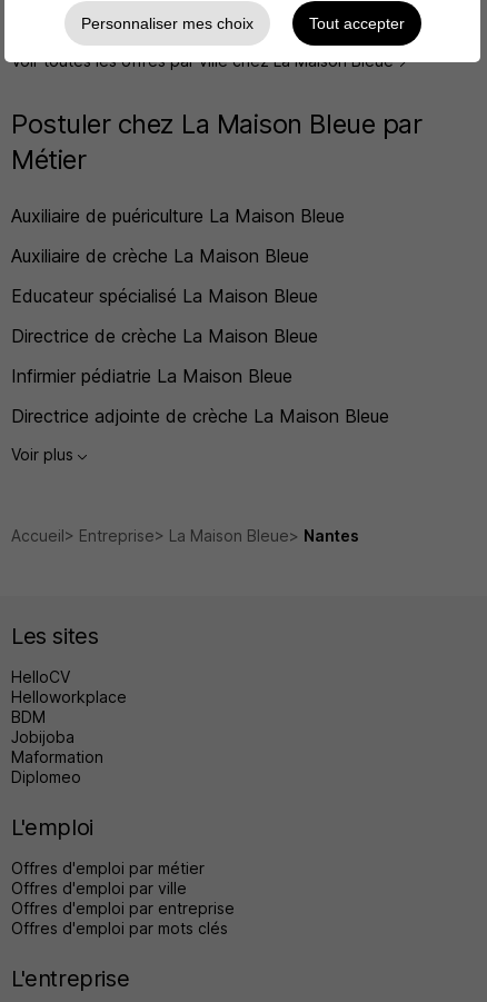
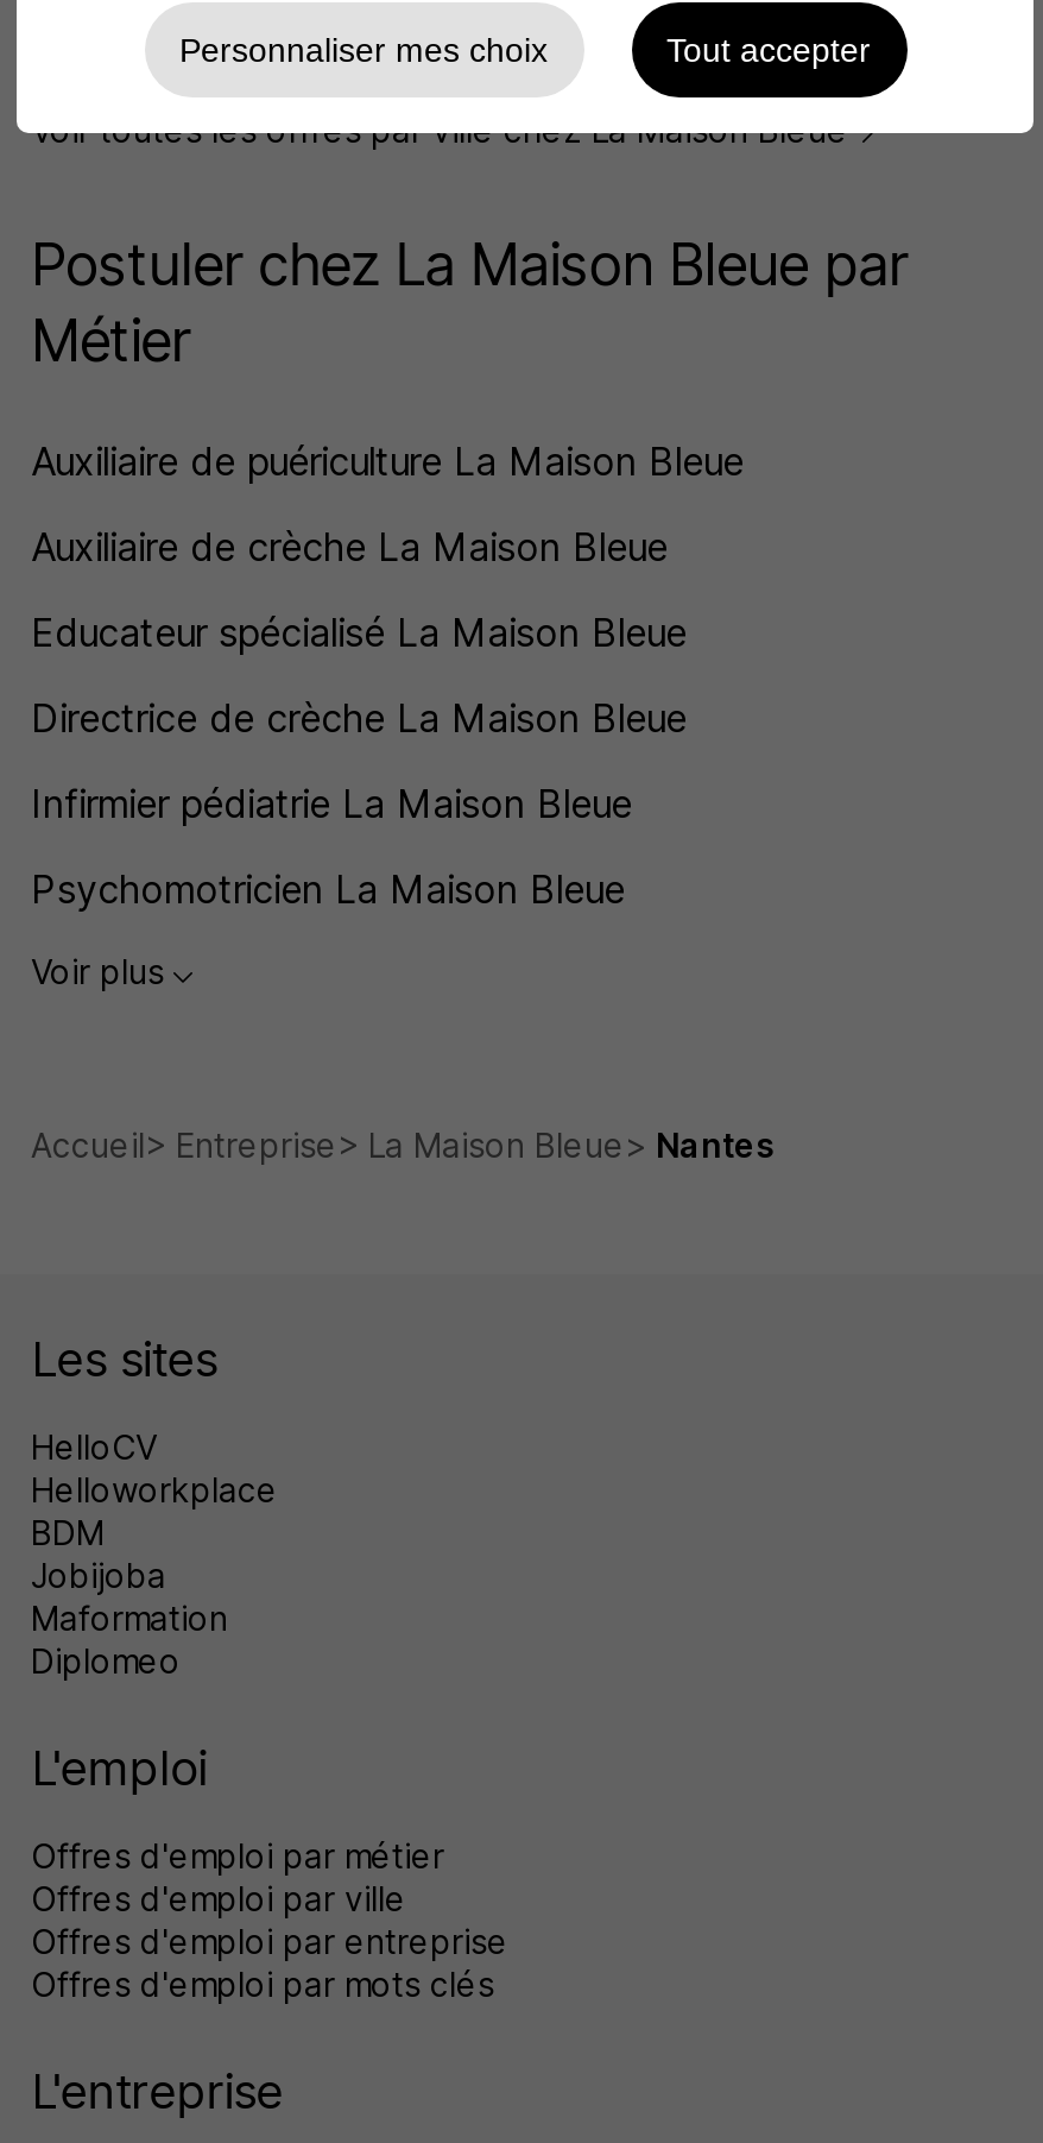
[11,405,389,427] Directrice adjointe de crèche La Maison Bleue -> [31,866,625,914] Psychomotricien La Maison Bleue

